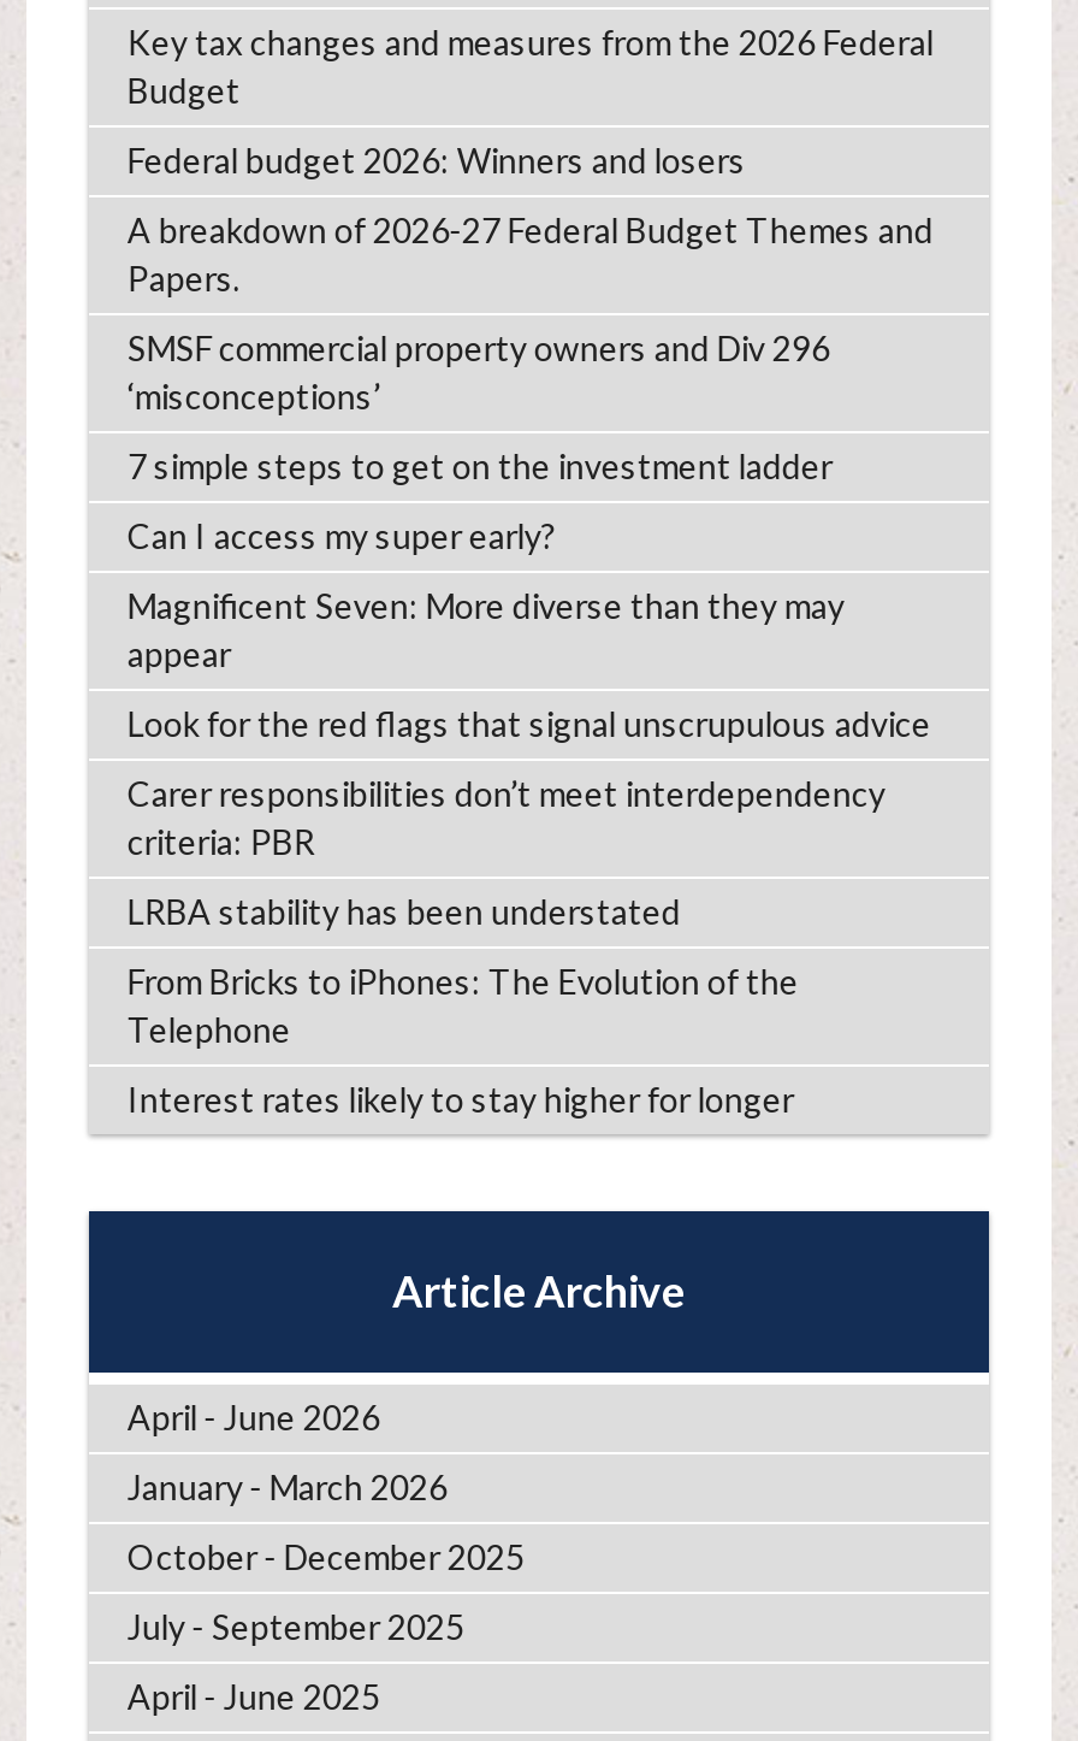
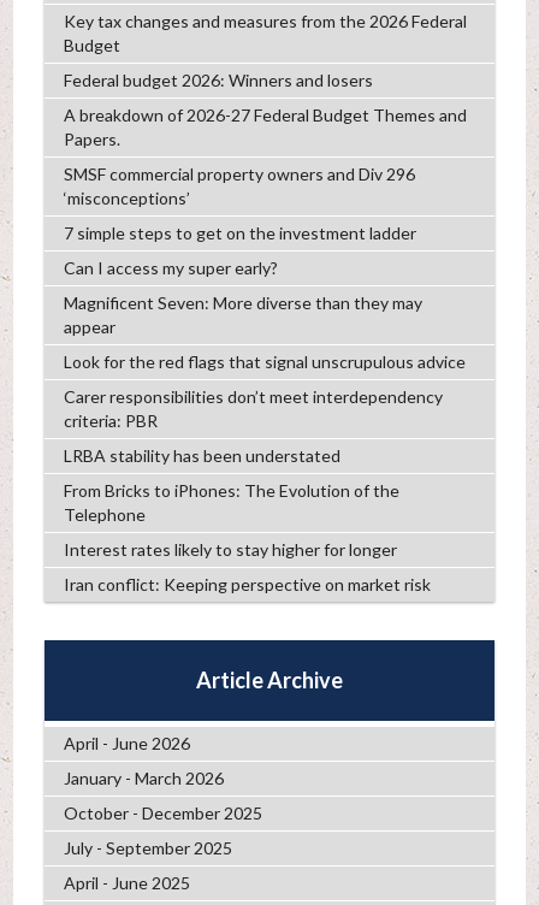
none -> [64,574,430,595] Iran conflict: Keeping perspective on market risk

